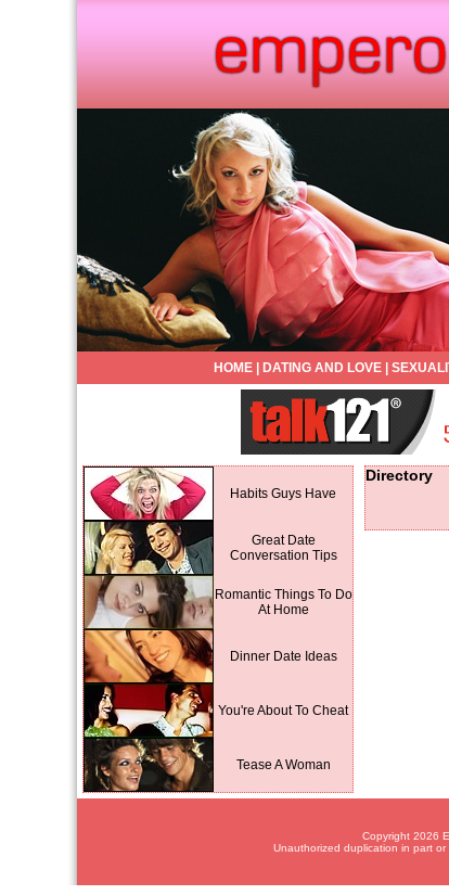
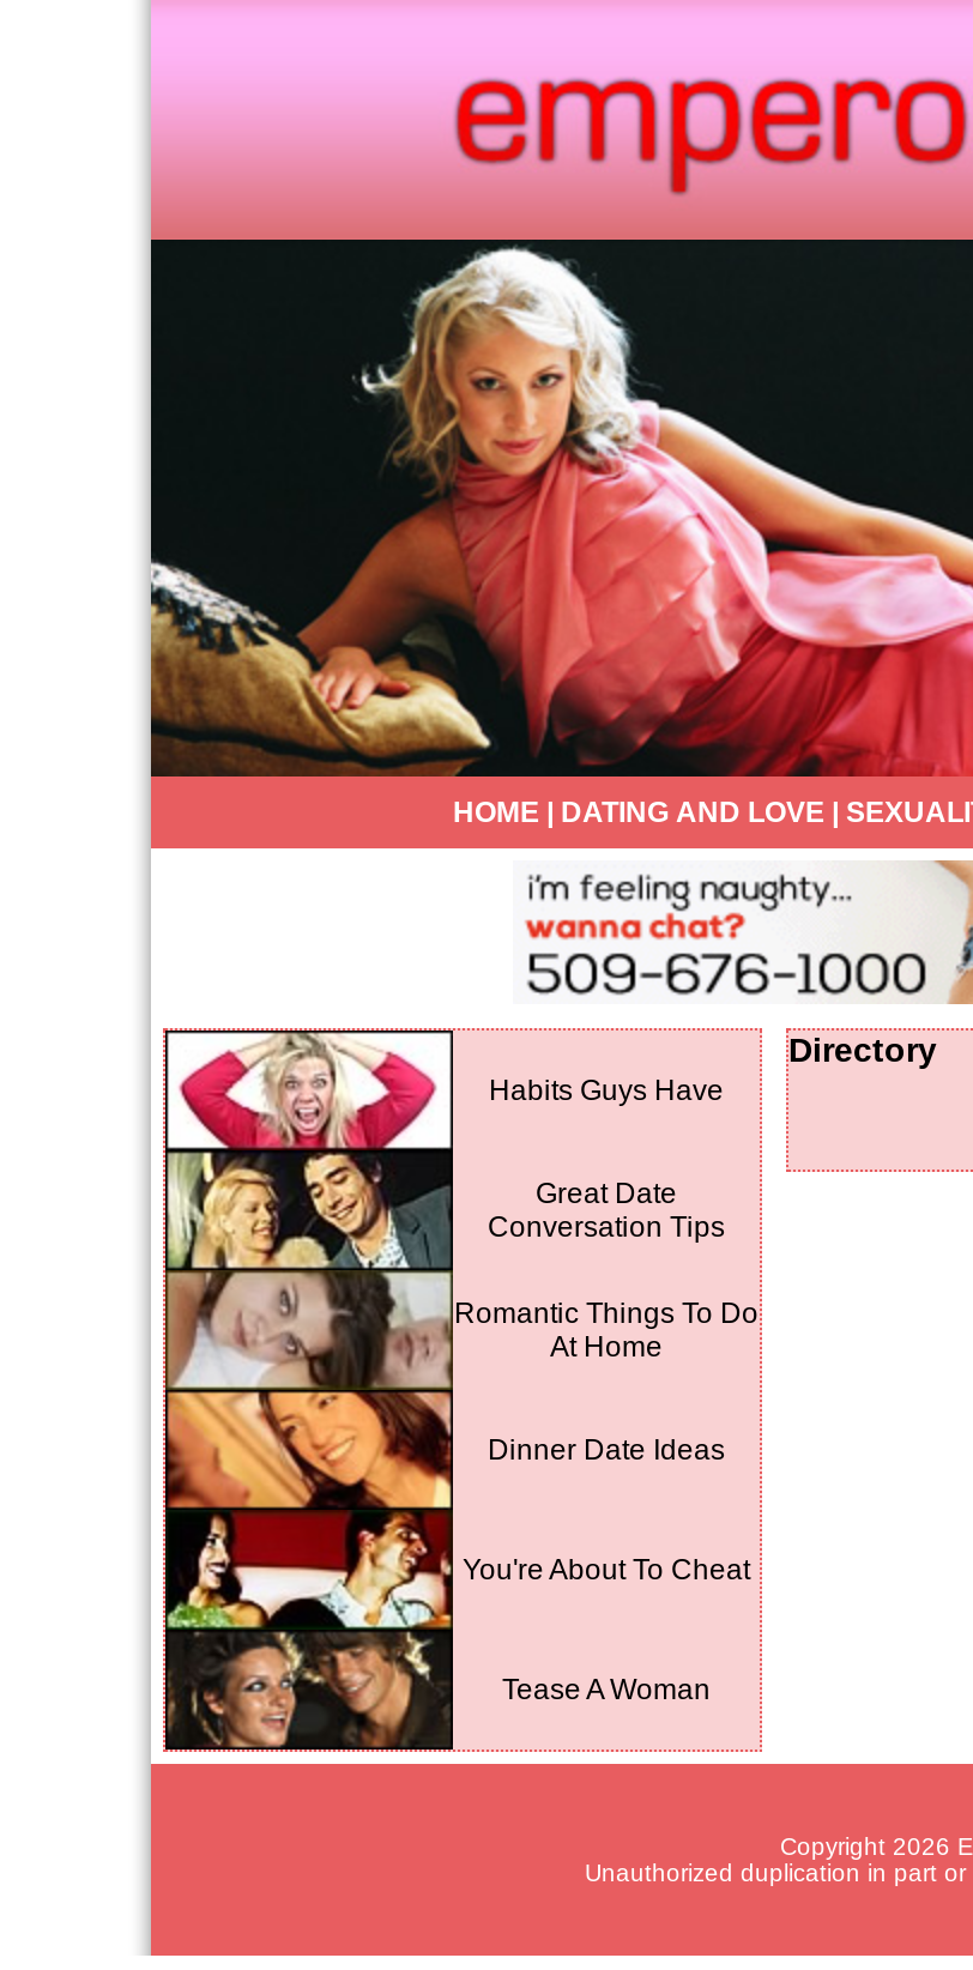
[240,388,446,456] [image] -> [513,858,966,1007] [image]

